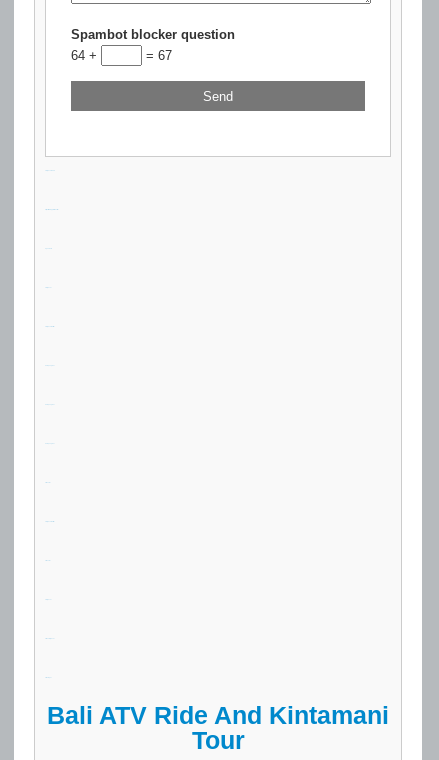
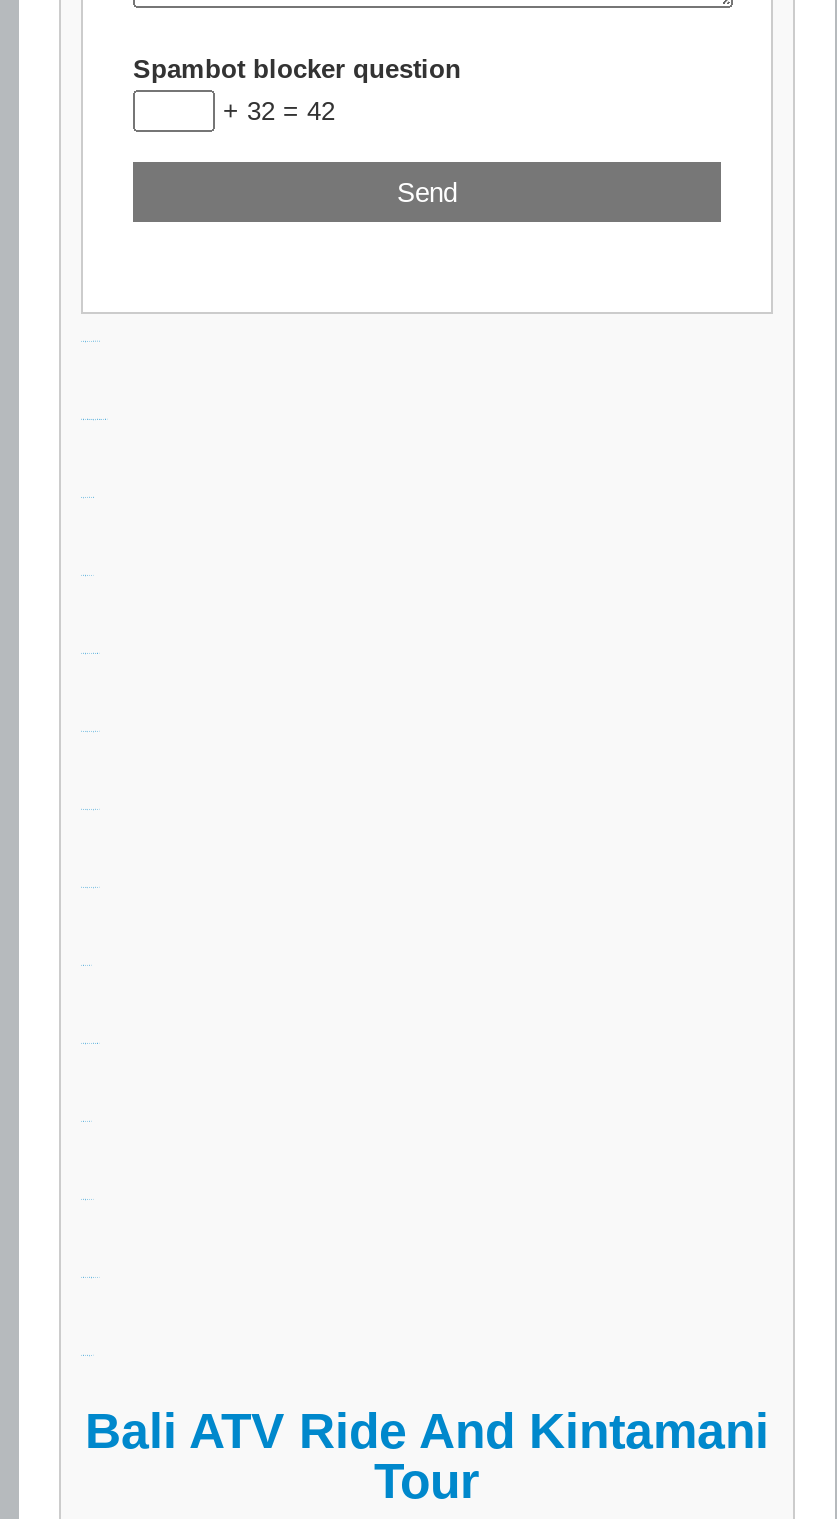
[71,48,172,63] 64 + | = 67 -> [215,96,335,126] + 32 = 42

